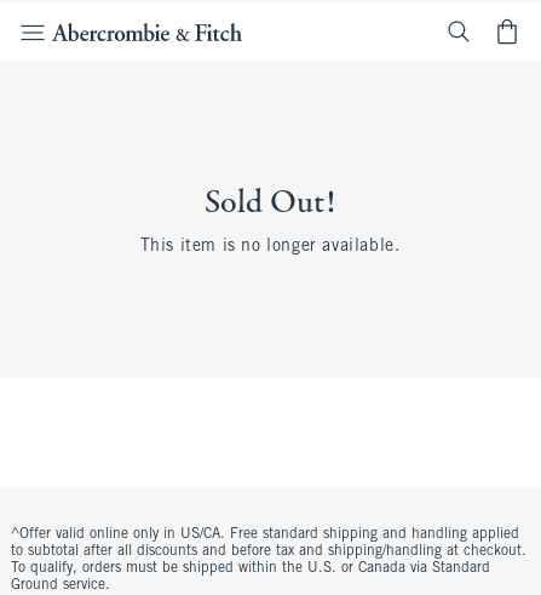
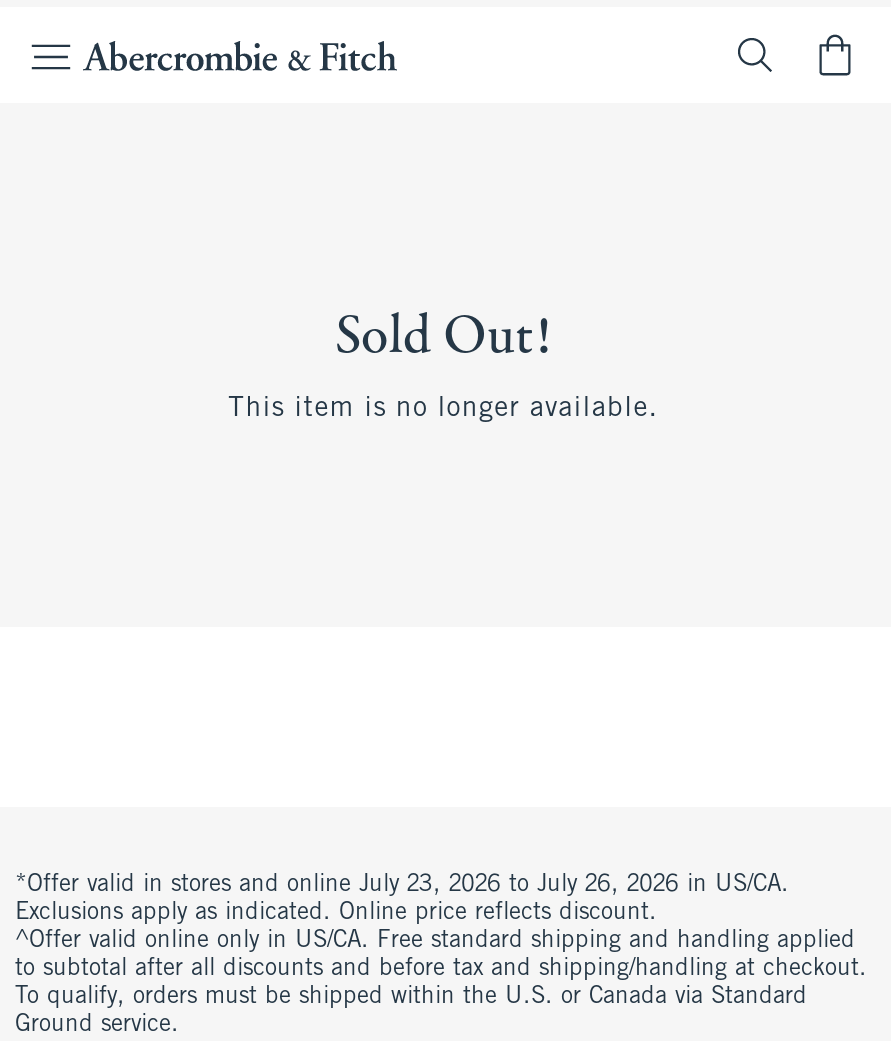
none -> [15,873,789,925] *Offer valid in stores and online July 23, 2026 to July 26, 2026 in US/CA. | Exclusions apply as indicated. Online price reflects discount.

